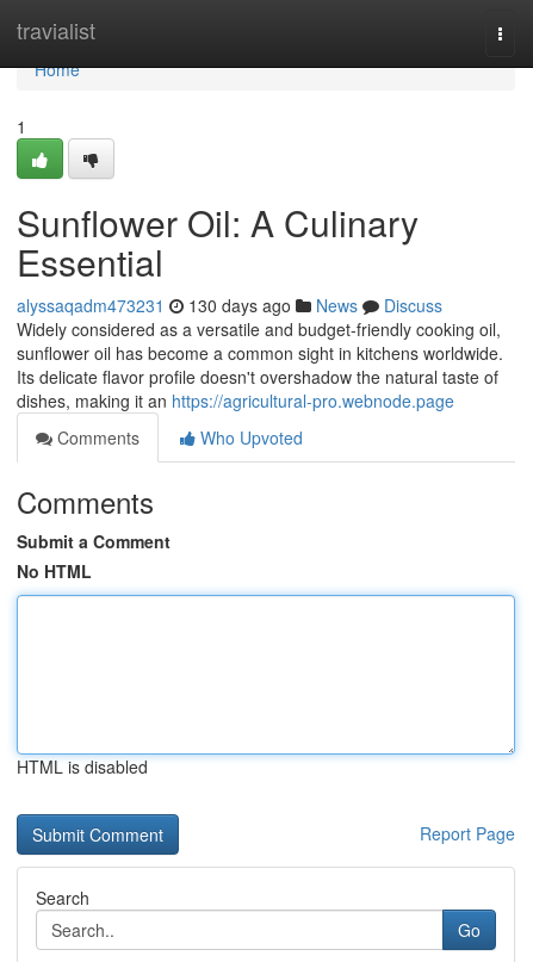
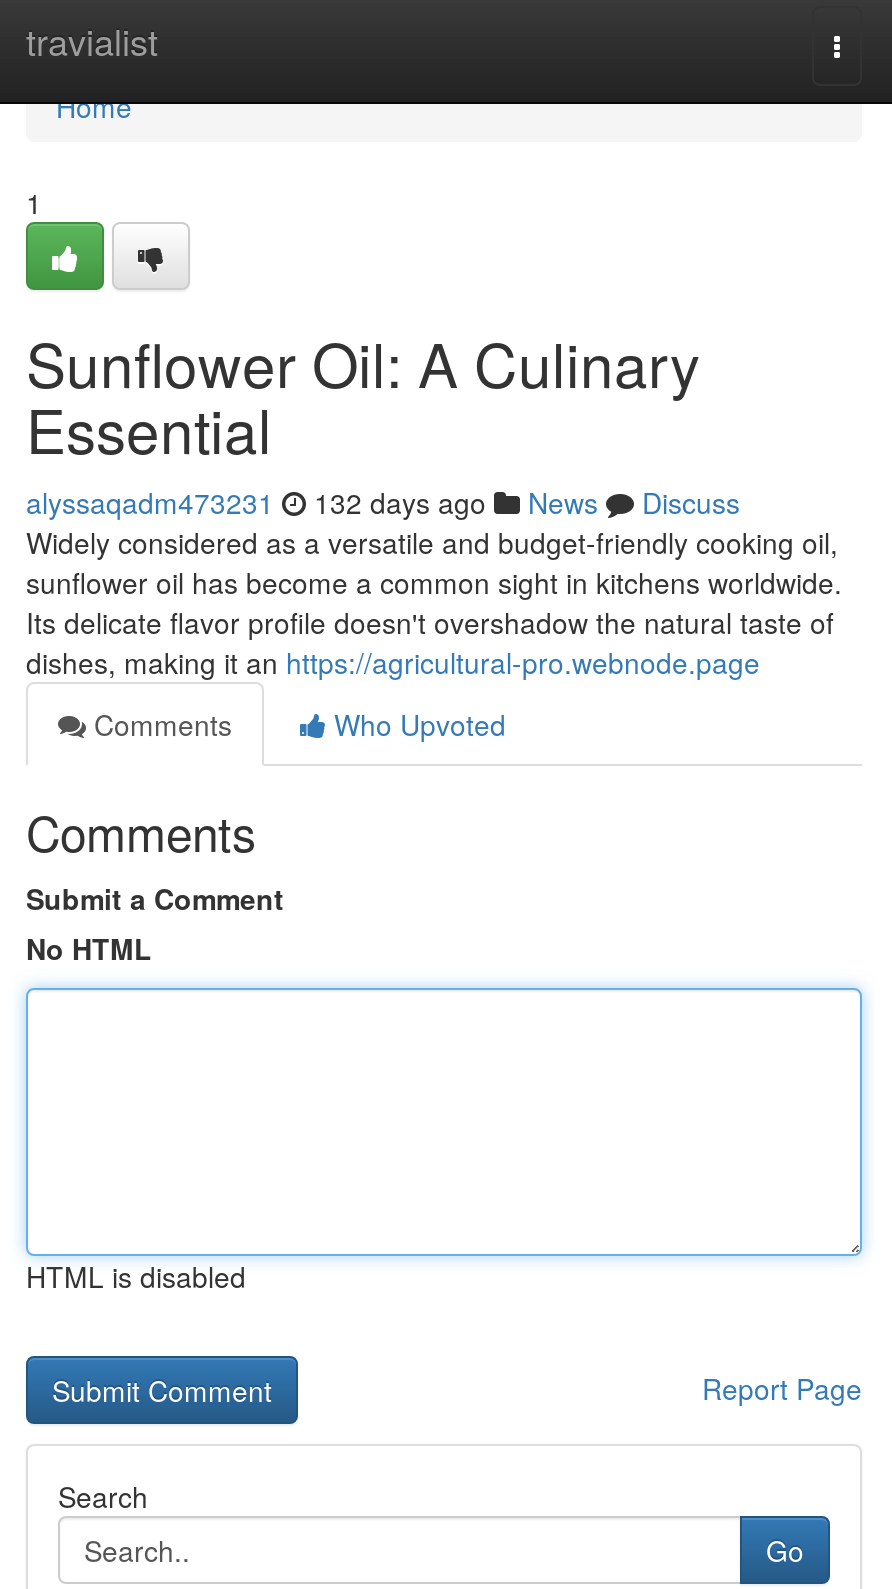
[17,293,442,317] alyssaqadm473231 130 days ago News Discuss -> [26,482,740,522] alyssaqadm473231 132 days ago News Discuss

